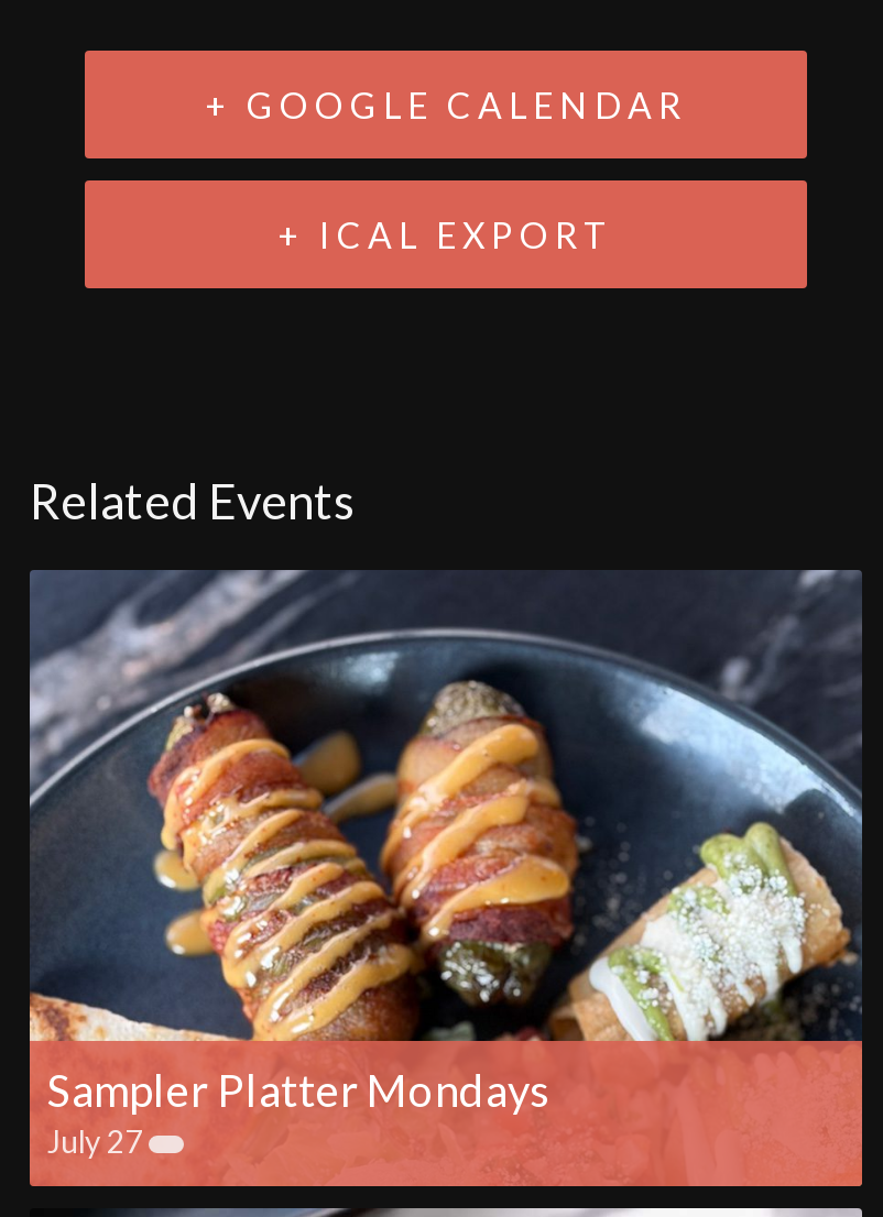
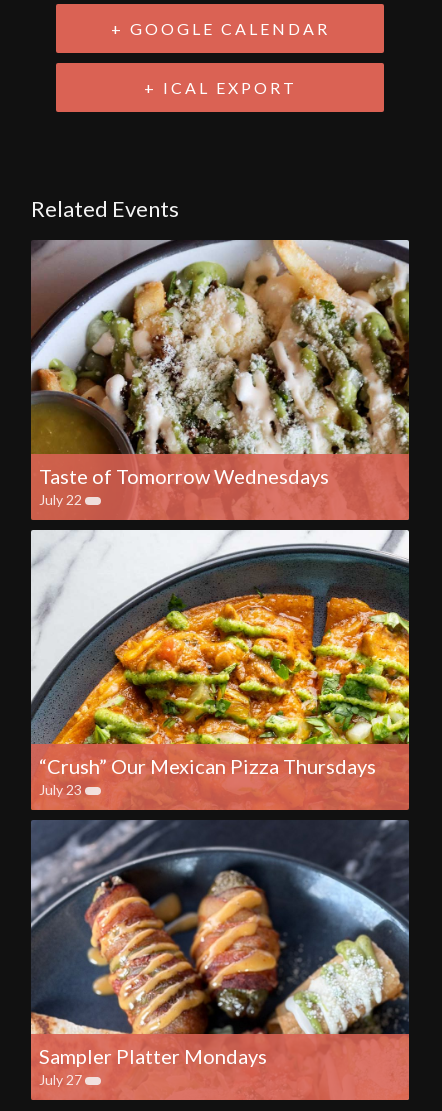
none -> [30,239,410,508] [image] | Taste of Tomorrow Wednesdays | July 22
none -> [30,529,410,811] [image] | “Crush” Our Mexican Pizza Thursdays | July 23

